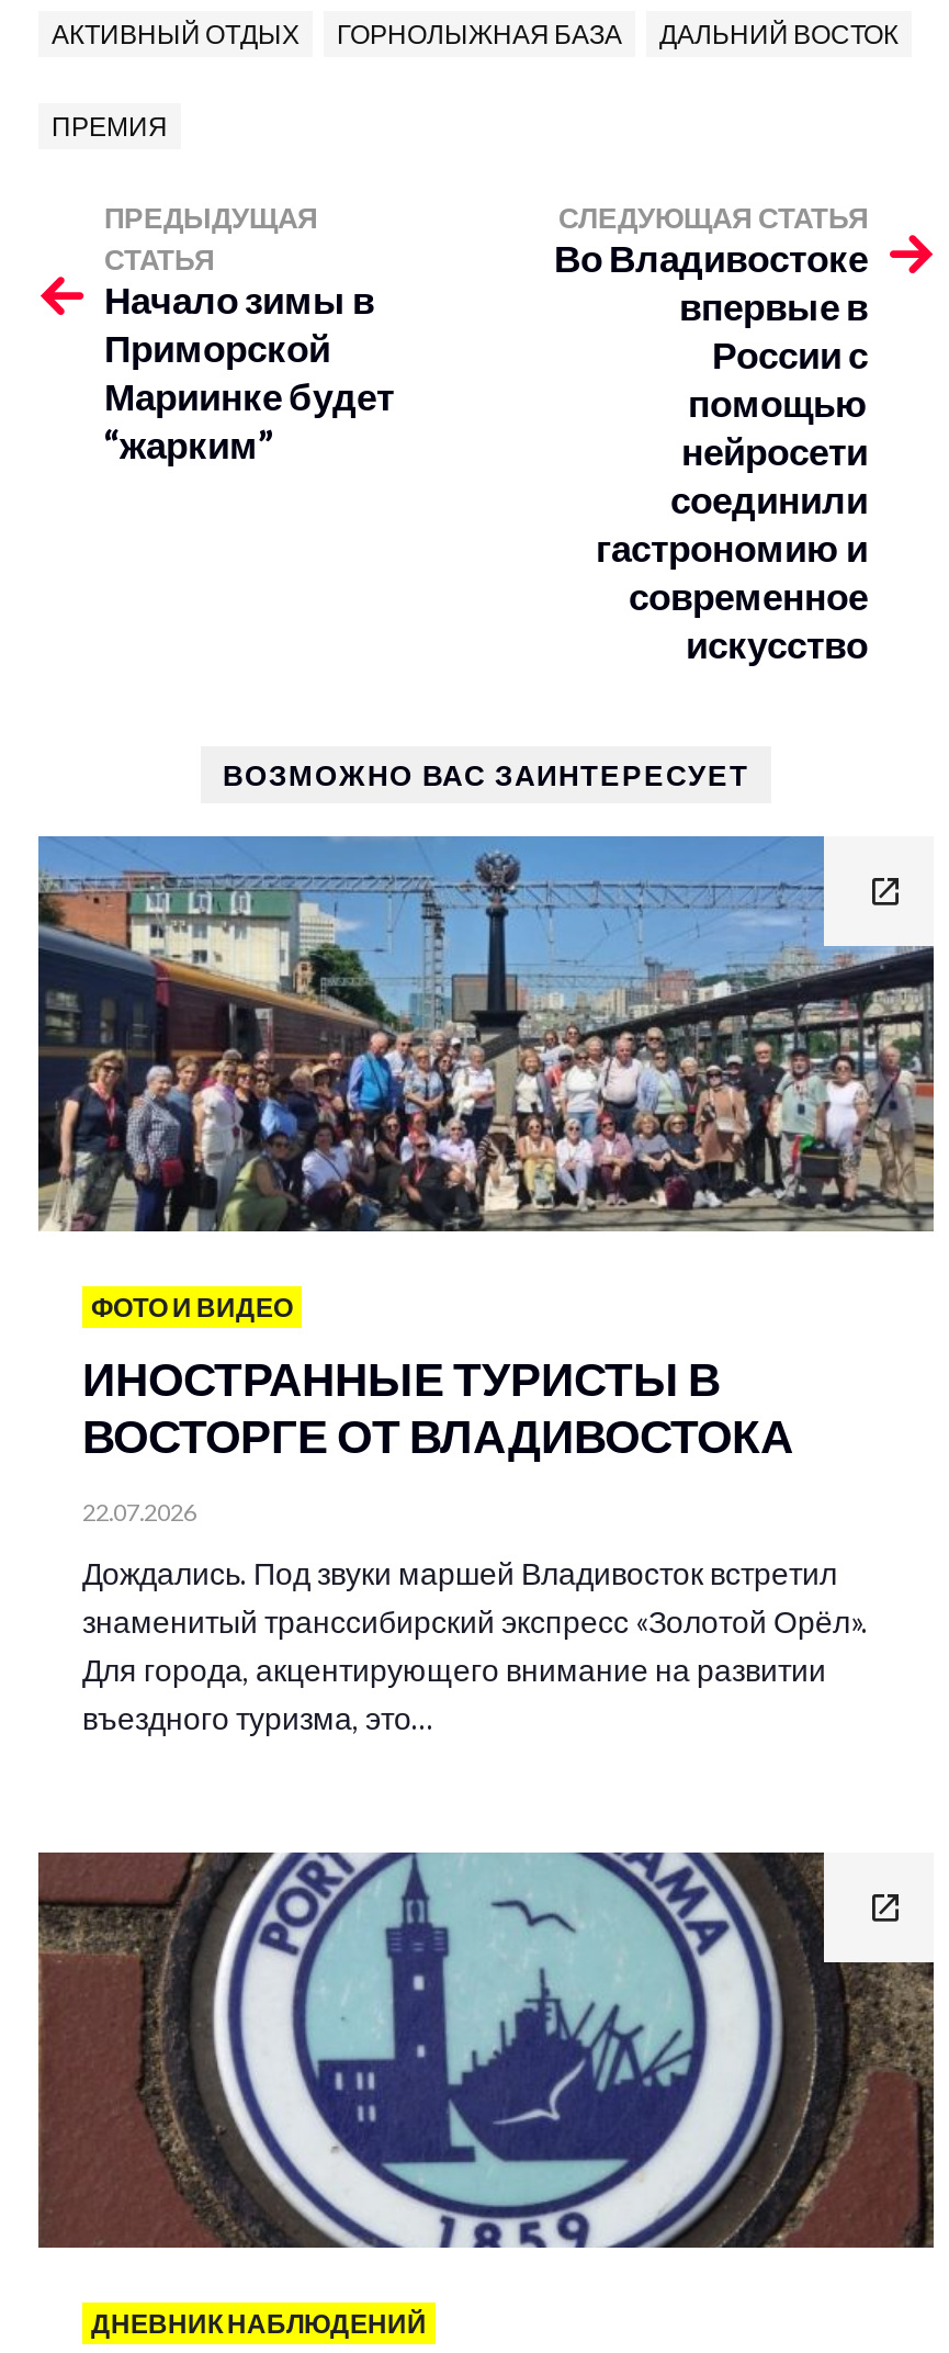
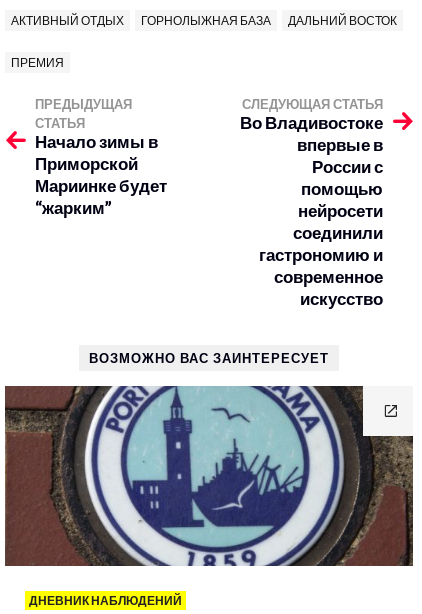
[36,834,936,1736] [image] | ФОТО И ВИДЕО | ИНОСТРАННЫЕ ТУРИСТЫ В | ВОСТОРГЕ ОТ ВЛАДИВОСТОКА | 22.07.2026 | Дождались. Под звуки маршей Владивосток встретил | знаменитый транссибирский экспресс «Золотой Орёл». | Для города, акцентирующего внимание на развитии | въездного туризма, это… -> none

